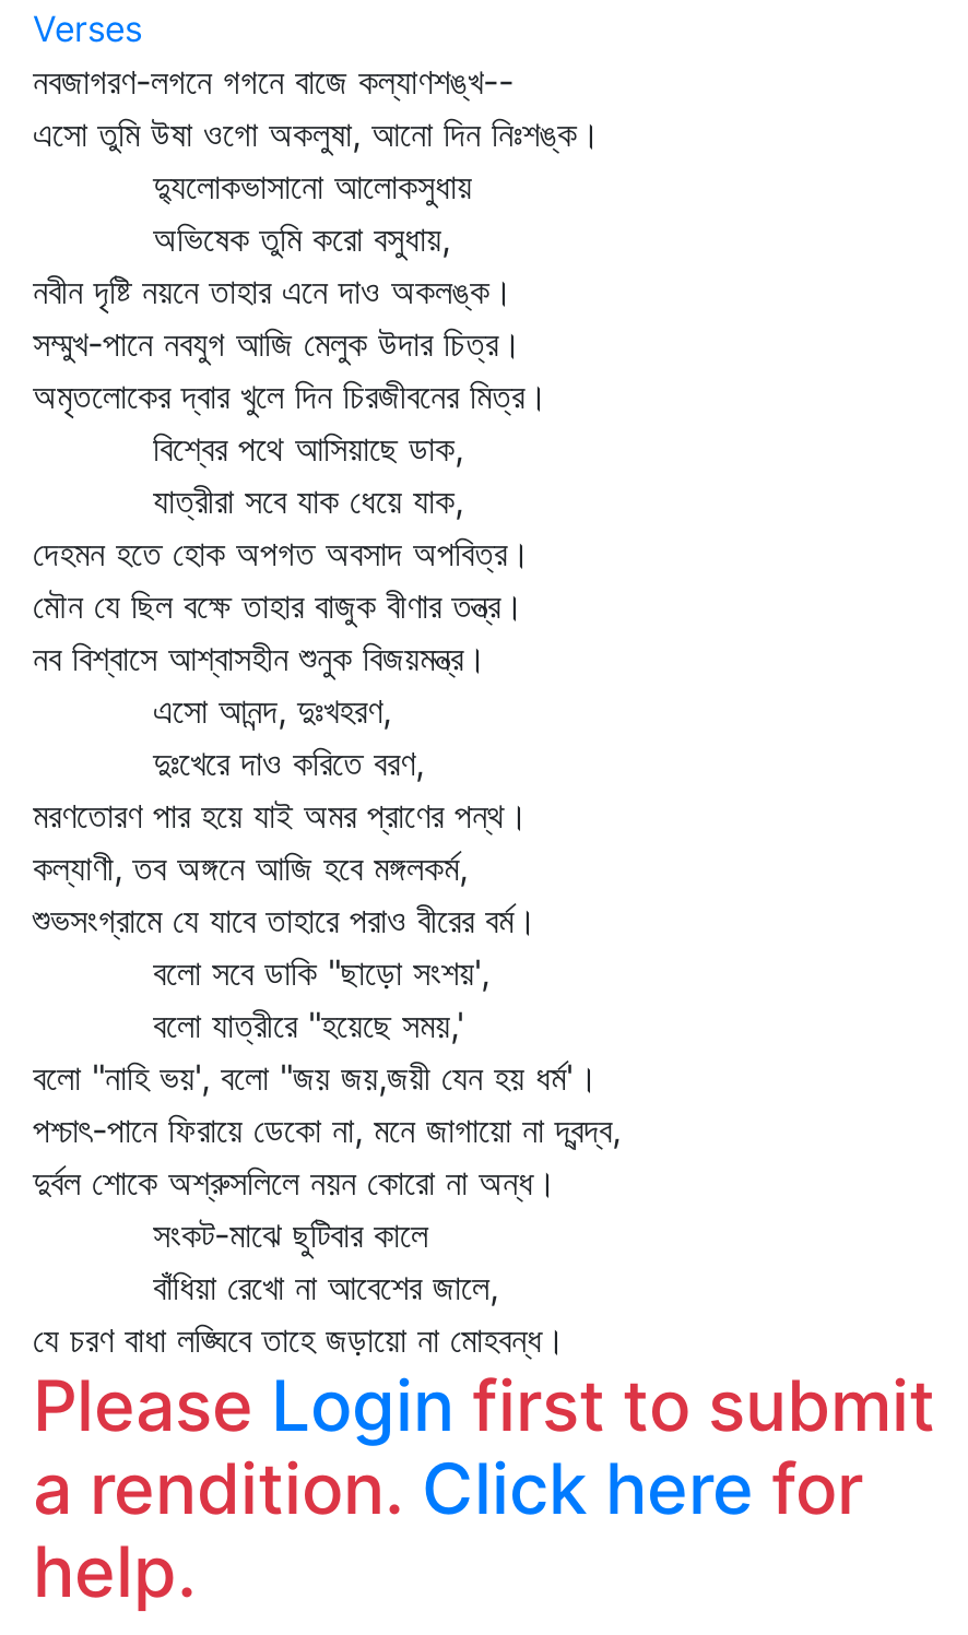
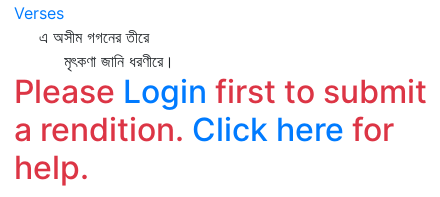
[33,59,621,1361] নবজাগরণ-লগনে গগনে বাজে কল্যাণশঙ্খ-- | এসো তুমি উষা ওগো অকলুষা, আনো দিন নিঃশঙ্ক। | দ্যুলোকভাসানো আলোকসুধায় | অভিষেক তুমি করো বসুধায়, | নবীন দৃষ্টি নয়নে তাহার এনে দাও অকলঙ্ক। | সম্মুখ-পানে নবযুগ আজি মেলুক উদার চিত্র। | অমৃতলোকের দ্বার খুলে দিন চিরজীবনের মিত্র। | বিশ্বের পথে আসিয়াছে ডাক, | যাত্রীরা সবে যাক ধেয়ে যাক, | দেহমন হতে হোক অপগত অবসাদ অপবিত্র। | মৌন যে ছিল বক্ষে তাহার বাজুক বীণার তন্ত্র। | নব বিশ্বাসে আশ্বাসহীন শুনুক বিজয়মন্ত্র। | এসো আনন্দ, দুঃখহরণ, | দুঃখেরে দাও করিতে বরণ, | মরণতোরণ পার হয়ে যাই অমর প্রাণের পন্থ। | কল্যাণী, তব অঙ্গনে আজি হবে মঙ্গলকর্ম, | শুভসংগ্রামে যে যাবে তাহারে পরাও বীরের বর্ম। | বলো সবে ডাকি "ছাড়ো সংশয়', | বলো যাত্রীরে "হয়েছে সময়,' | বলো "নাহি ভয়', বলো "জয় জয়,জয়ী যেন হয় ধর্ম'। | পশ্চাৎ-পানে ফিরায়ে ডেকো না, মনে জাগায়ো না দ্বন্দ্ব, | দুর্বল শোকে অশ্রুসলিলে নয়ন কোরো না অন্ধ। | সংকট-মাঝে ছুটিবার কালে | বাঁধিয়া রেখো না আবেশের জালে, | যে চরণ বাধা লঙ্ঘিবে তাহে জড়ায়ো না মোহবন্ধ। -> [14,27,174,71] এ অসীম গগনের তীরে | মৃৎকণা জানি ধরণীরে।

